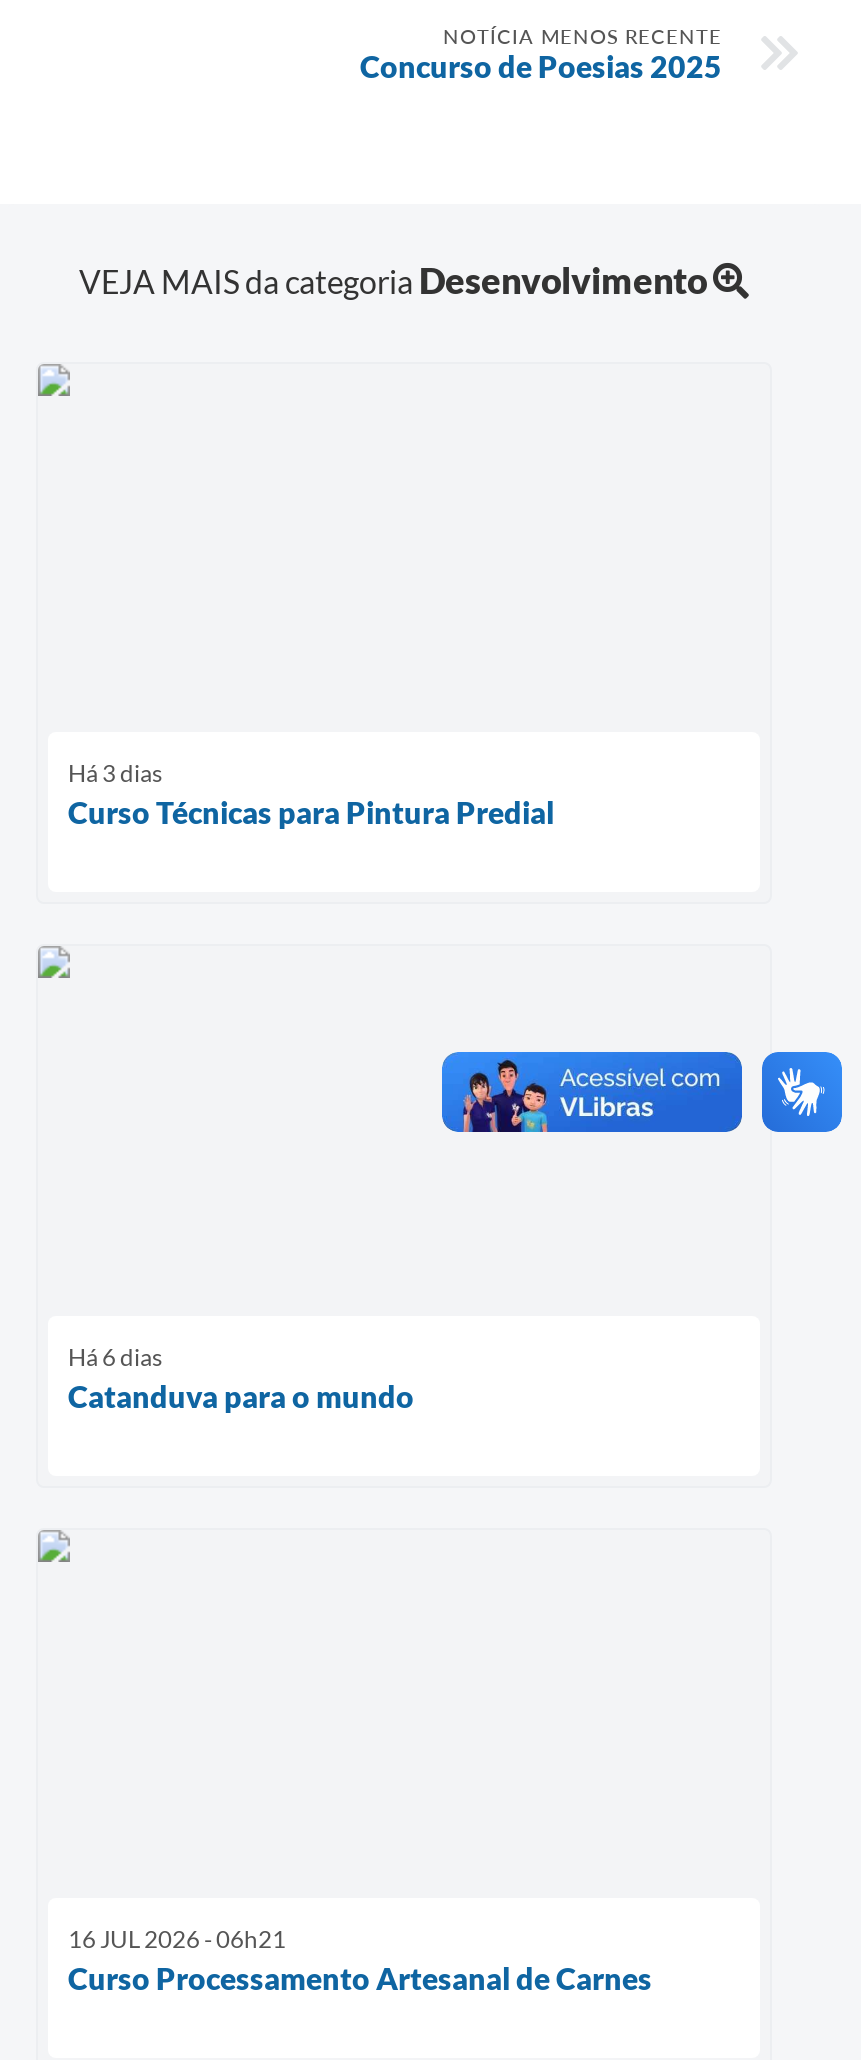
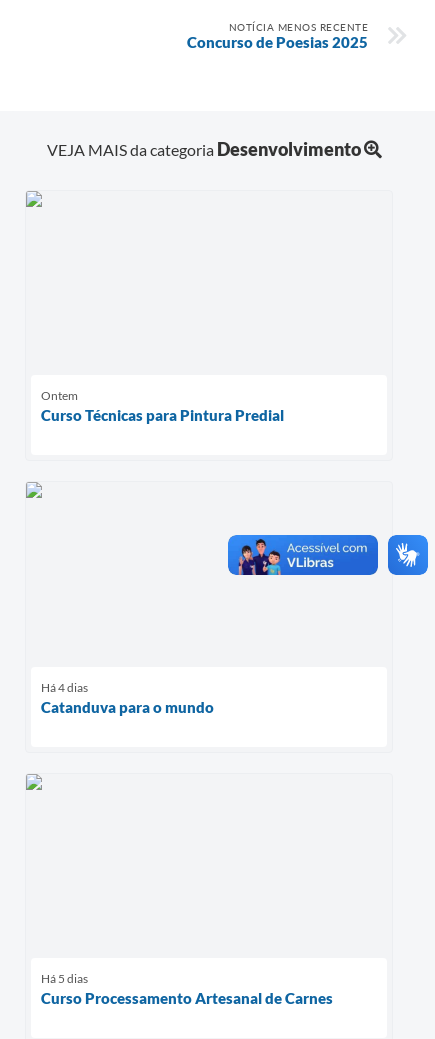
[68,759,162,789] Há 3 dias -> [41,388,78,403] Ontem
[68,1341,162,1371] Há 6 dias -> [41,680,88,695] Há 4 dias
[68,1924,286,1954] 16 JUL 2026 - 06h21 -> [41,971,88,986] Há 5 dias

